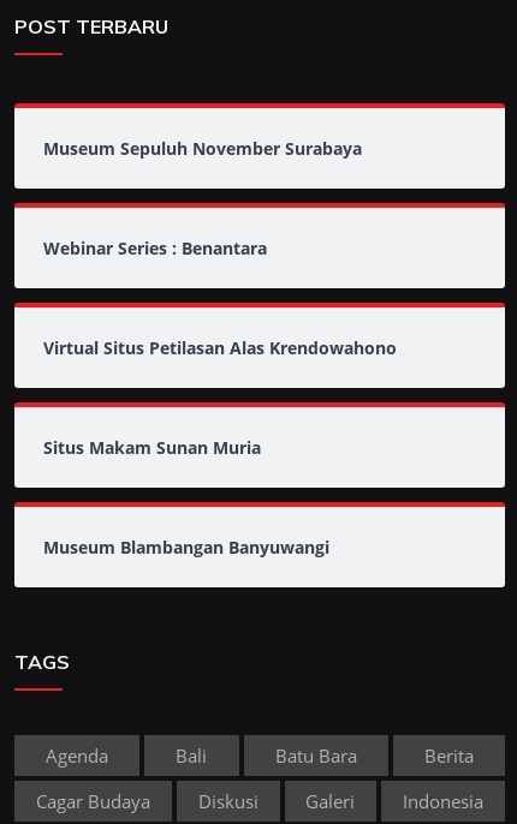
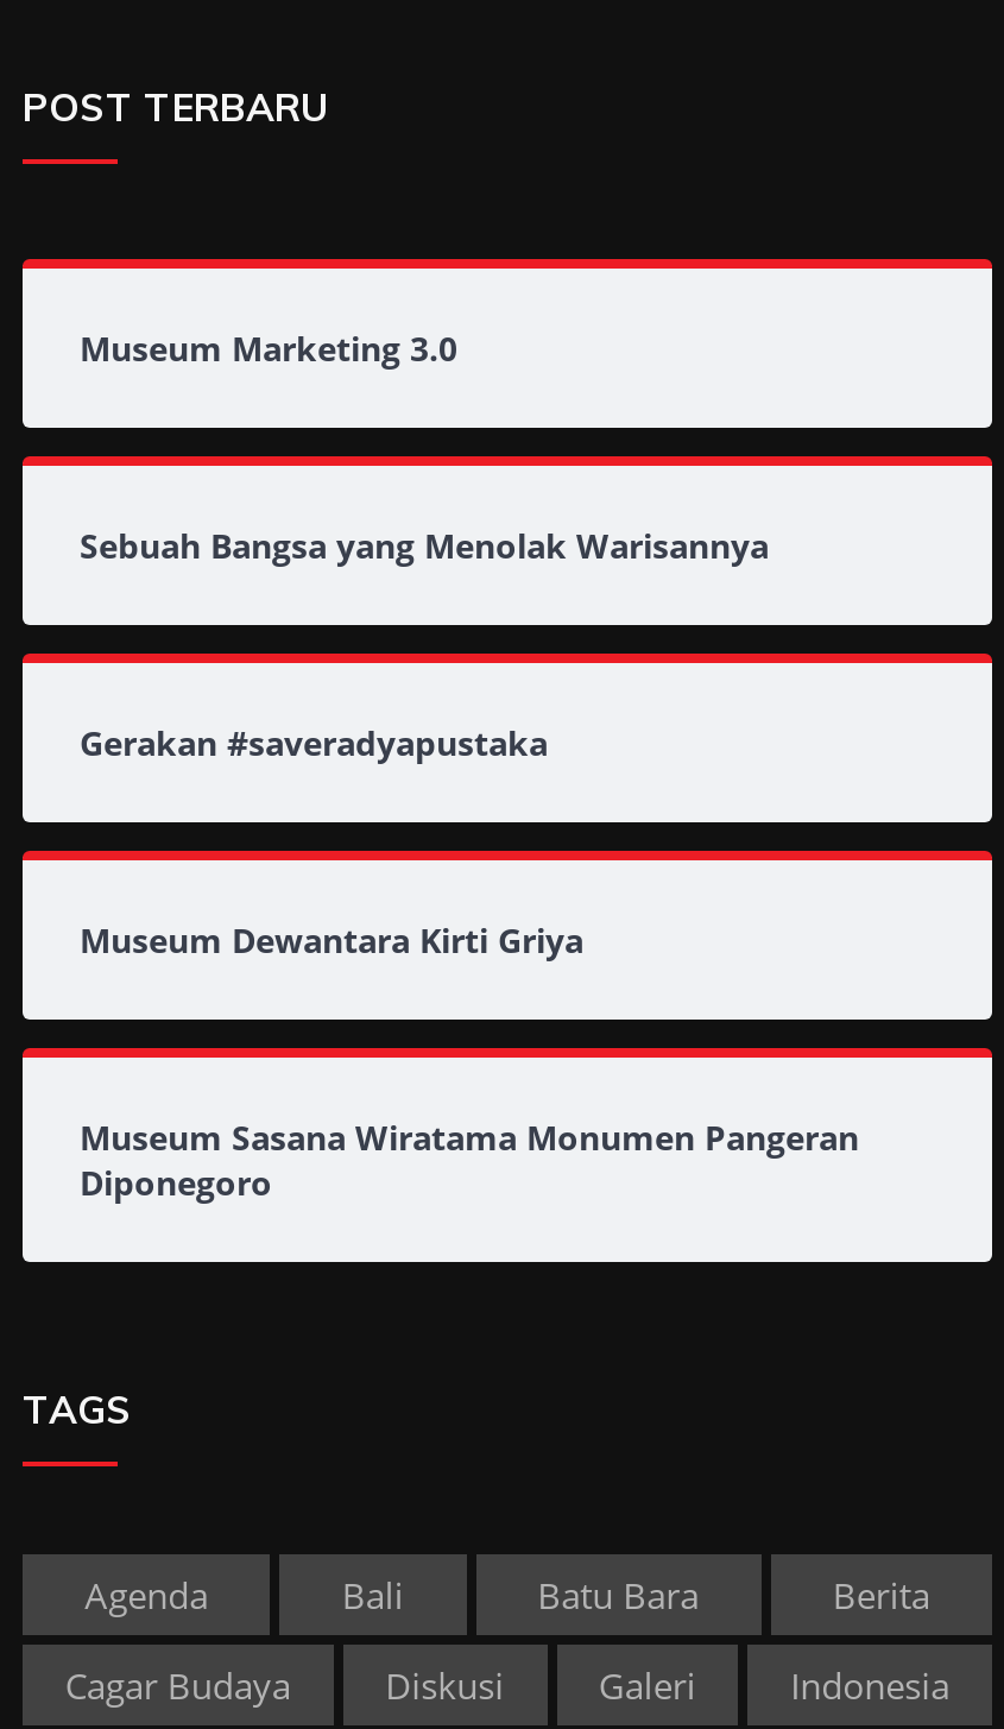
[43,137,362,159] Museum Sepuluh November Surabaya -> [80,326,457,371] Museum Marketing 3.0
[43,236,267,259] Webinar Series : Benantara -> [80,523,769,568] Sebuah Bangsa yang Menolak Warisannya
[43,336,397,359] Virtual Situs Petilasan Alas Krendowahono -> [80,721,548,766] Gerakan #saveradyapustaka
[43,436,261,458] Situs Makam Sunan Muria -> [80,918,583,963] Museum Dewantara Kirti Griya
[43,535,329,558] Museum Blambangan Banyuwangi -> [80,1115,859,1205] Museum Sasana Wiratama Monumen Pangeran | Diponegoro

